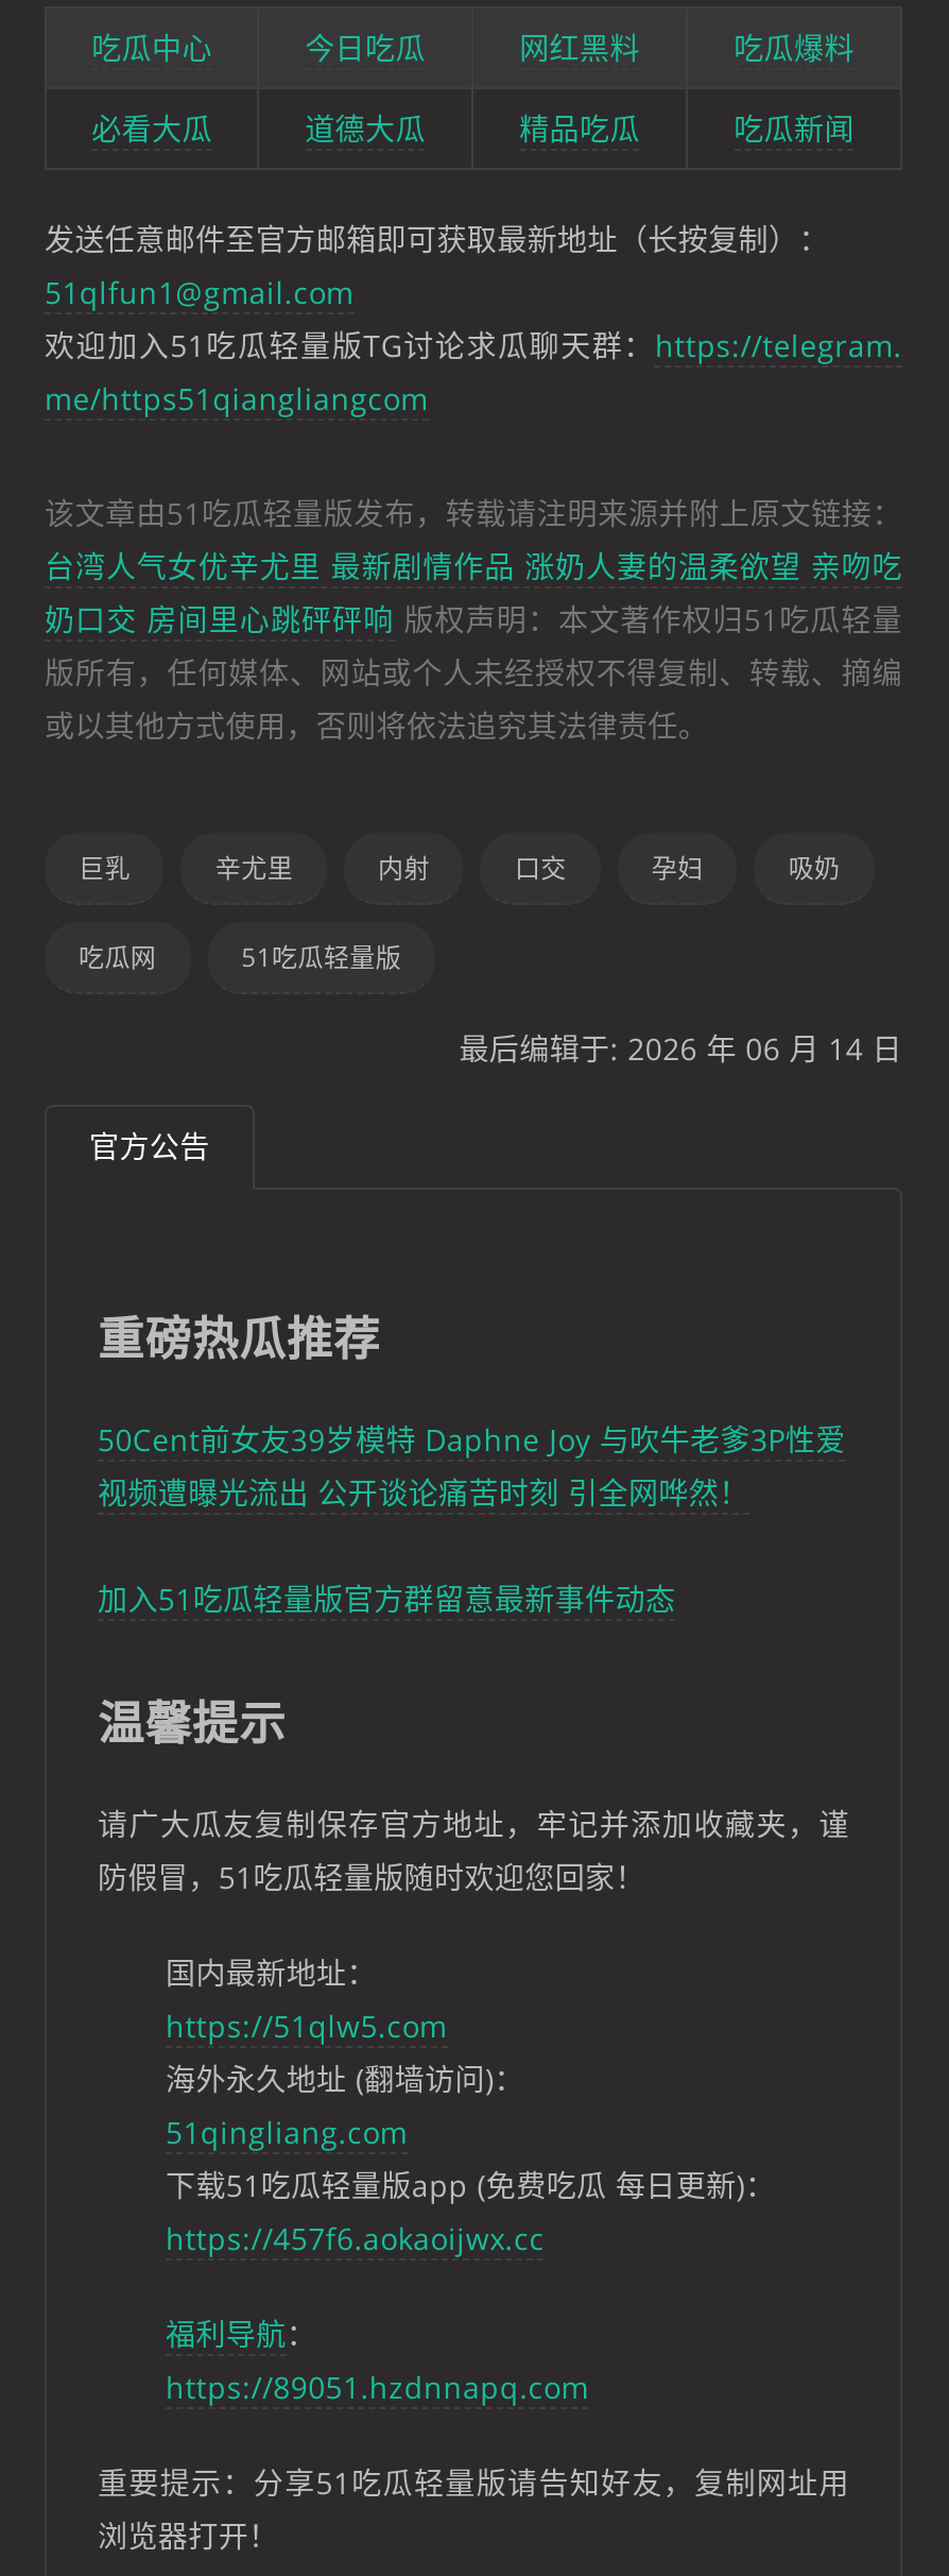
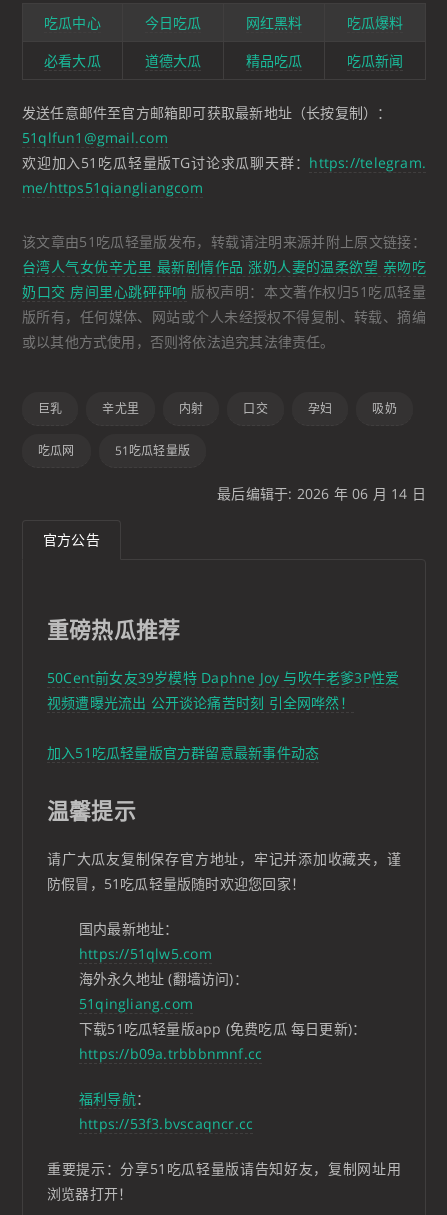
[166,2218,544,2259] https://457f6.aokaoijwx.cc -> [79,1044,262,1063] https://b09a.trbbbnmnf.cc
[166,2367,589,2408] https://89051.hzdnnapq.com -> [79,1114,253,1133] https://53f3.bvscaqncr.cc

